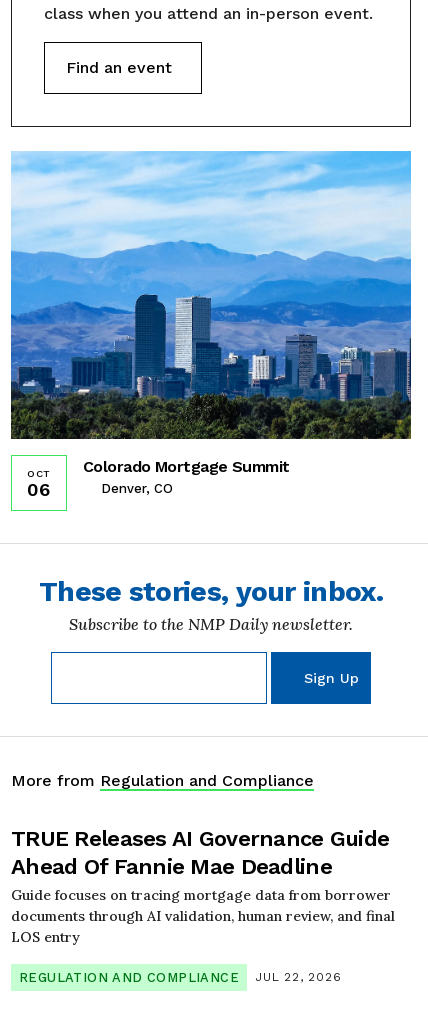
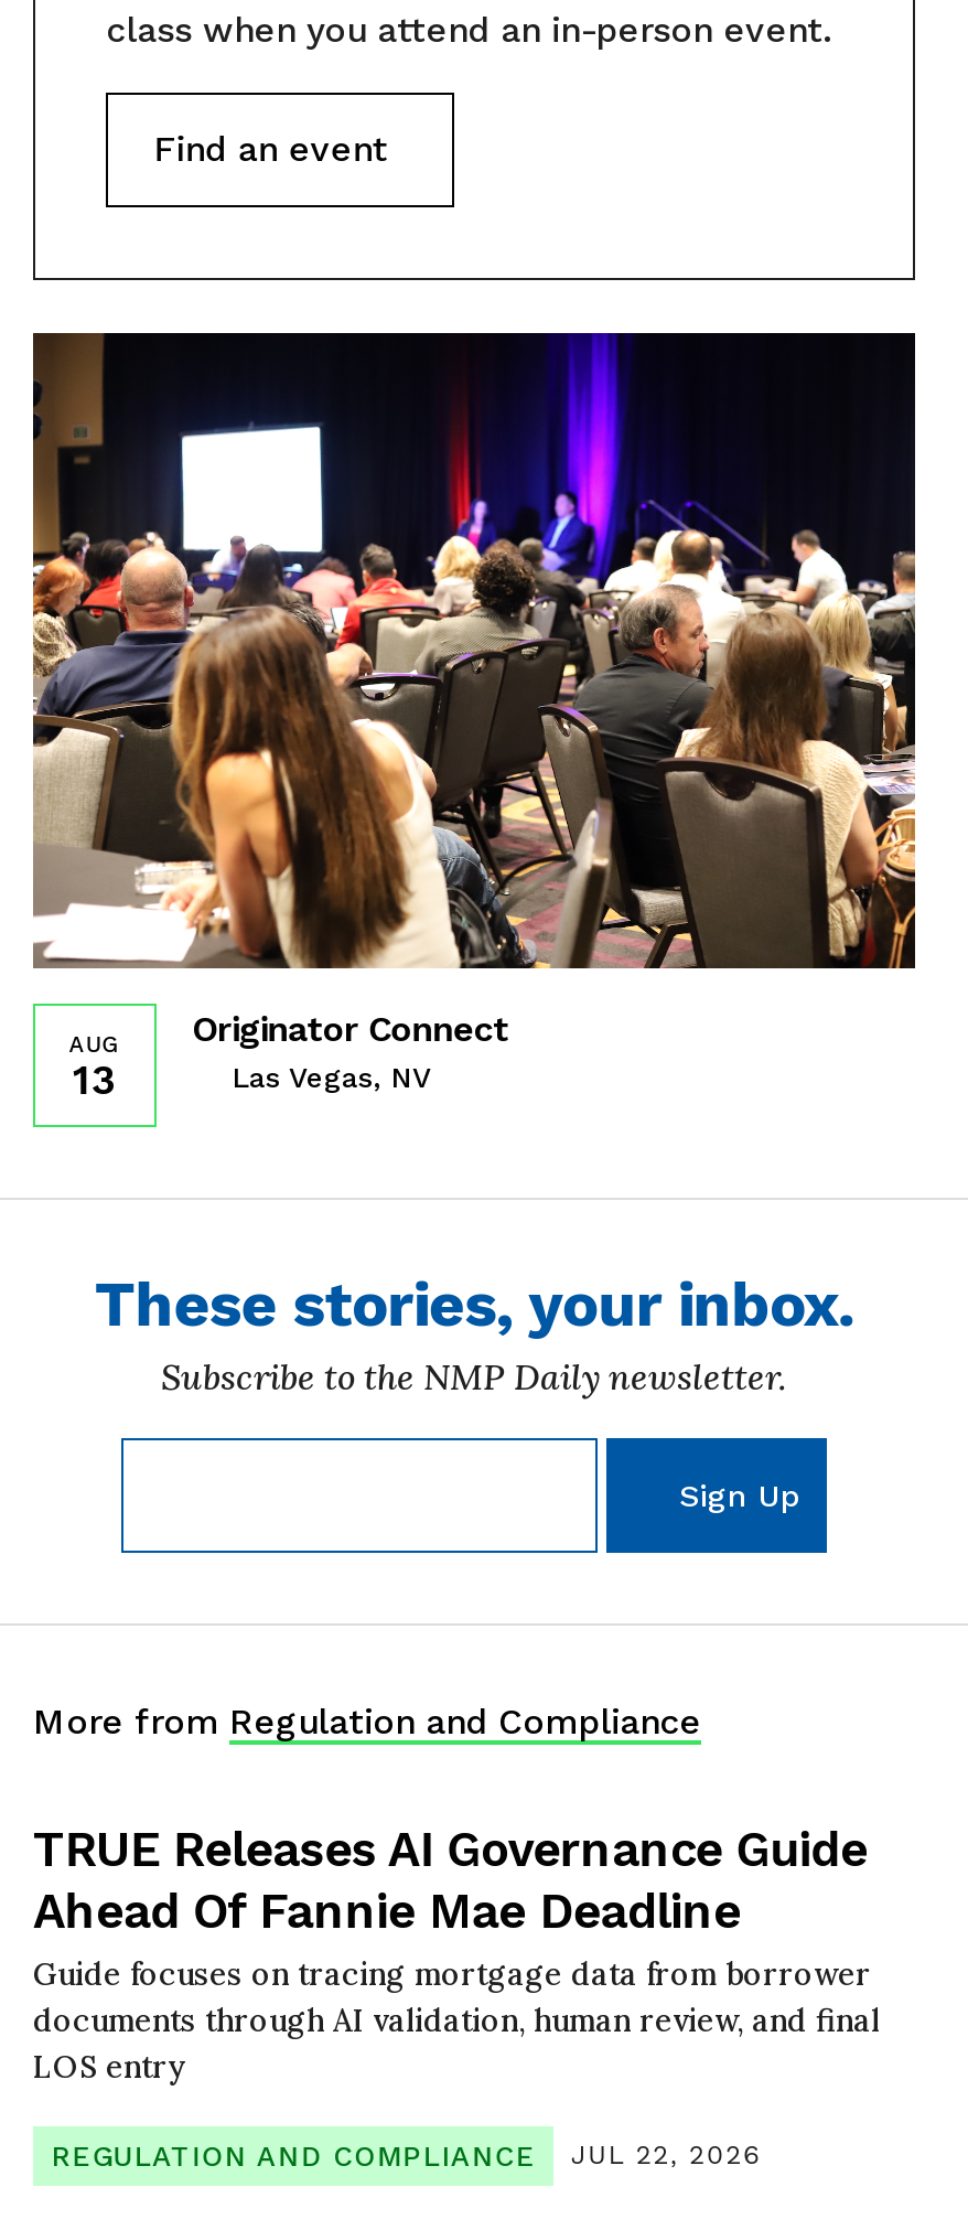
[10,150,412,496] [image] | Colorado Mortgage Summit | Denver, CO -> [31,331,917,1094] [image] | Originator Connect | Las Vegas, NV
[27,468,51,500] OCT | 06 -> [69,1033,121,1104] AUG | 13

